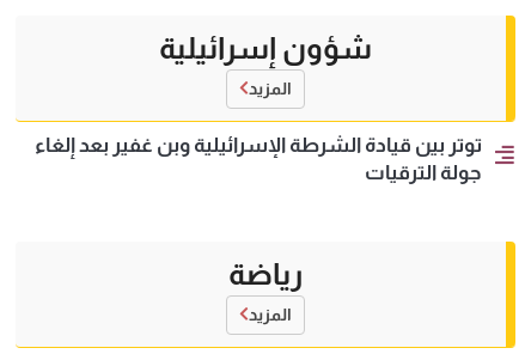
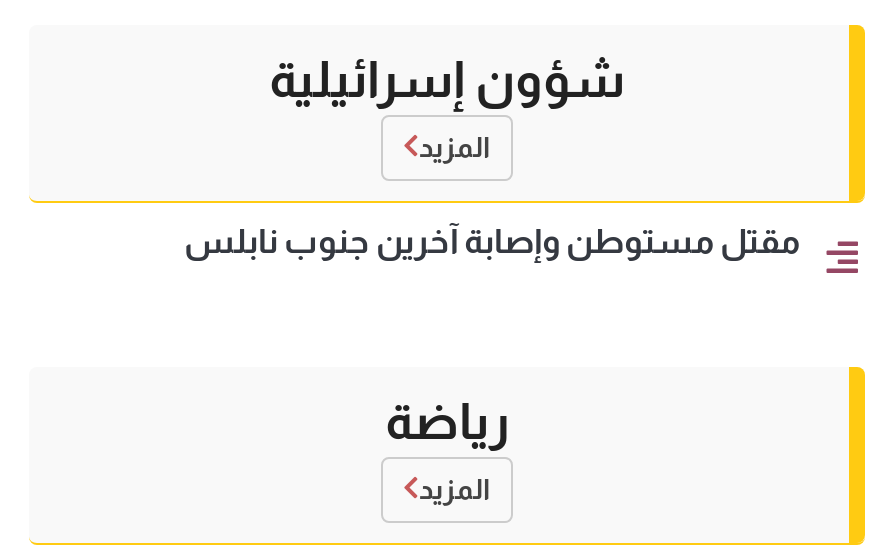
[34,134,481,184] توتر بين قيادة الشرطة الإسرائيلية وبن غفير بعد إلغاء | جولة الترقيات -> [184,223,800,261] مقتل مستوطن وإصابة آخرين جنوب نابلس

